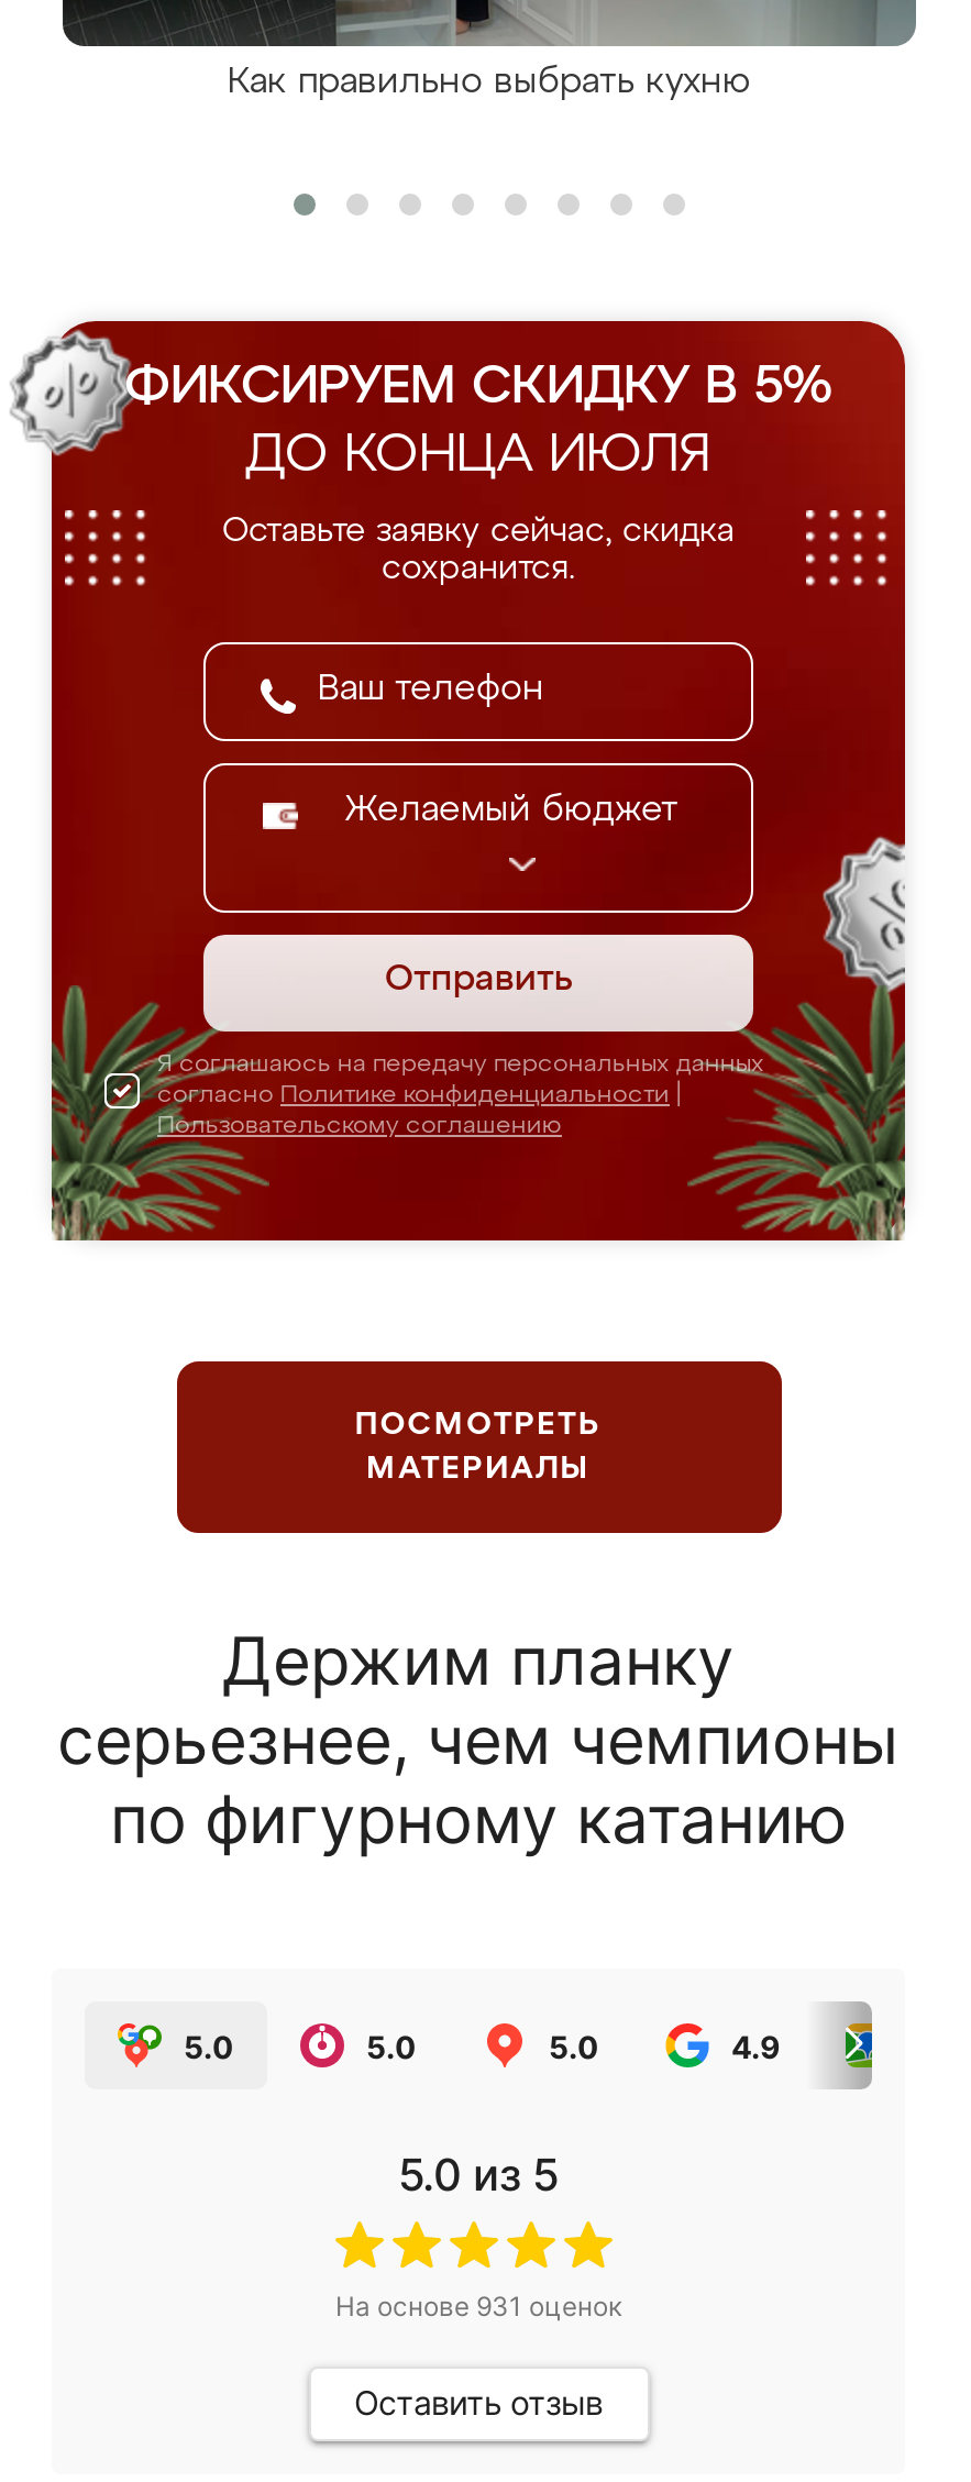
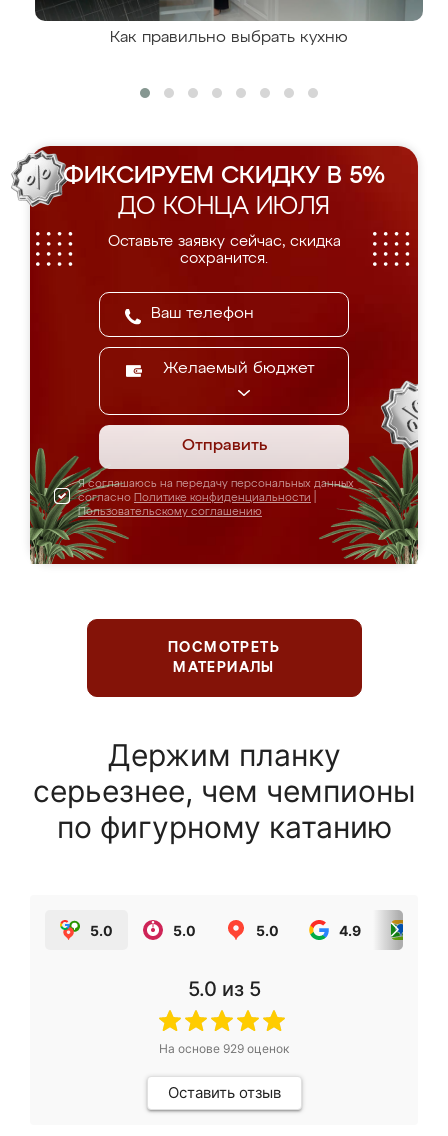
[335,2290,621,2323] На основе 931 оценок -> [159,1041,289,1056] На основе 929 оценок

